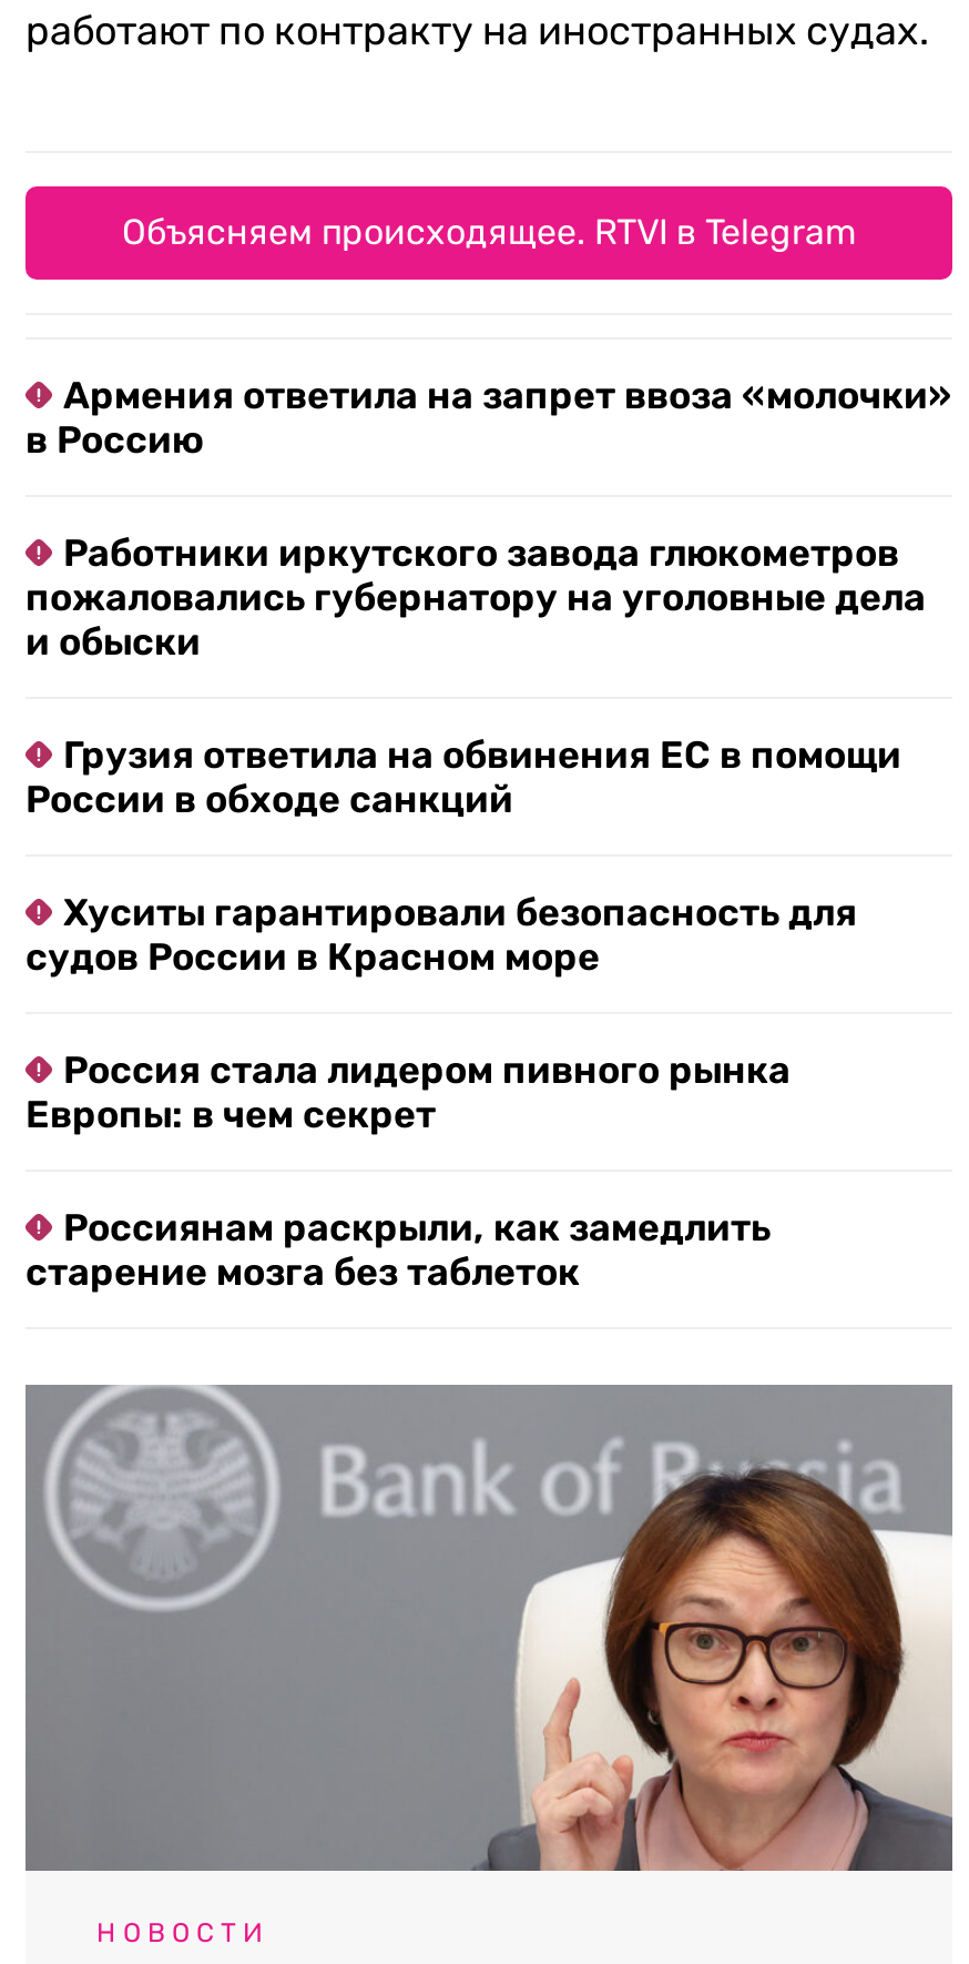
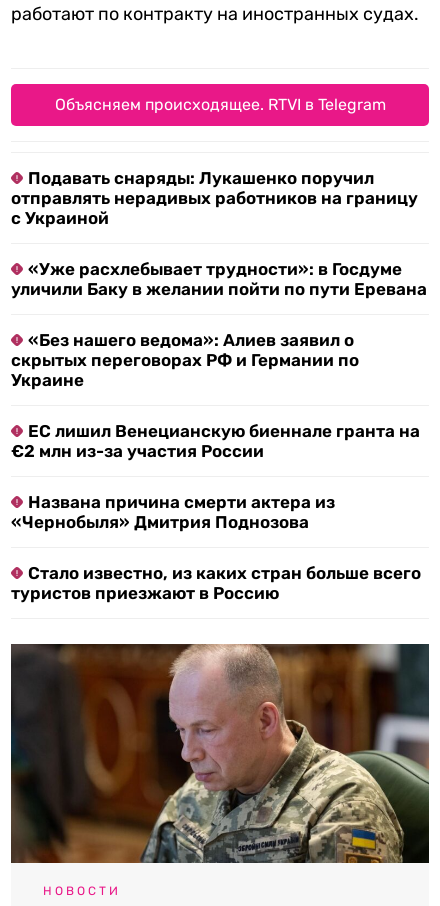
[25,373,952,462] Армения ответила на запрет ввоза «молочки» | в Россию -> [11,168,418,228] Подавать снаряды: Лукашенко поручил | отправлять нерадивых работников на границу | с Украиной
[25,531,926,664] Работники иркутского завода глюкометров | пожаловались губернатору на уголовные дела | и обыски -> [11,259,427,299] «Уже расхлебывает трудности»: в Госдуме | уличили Баку в желании пойти по пути Еревана
[25,733,901,821] Грузия ответила на обвинения ЕС в помощи | России в обходе санкций -> [11,330,359,390] «Без нашего ведома»: Алиев заявил о | скрытых переговорах РФ и Германии по | Украине
[25,890,857,979] Хуситы гарантировали безопасность для | судов России в Красном море -> [11,421,420,461] ЕС лишил Венецианскую биеннале гранта на | €2 млн из-за участия России
[25,1048,790,1136] Россия стала лидером пивного рынка | Европы: в чем секрет -> [11,492,335,532] Названа причина смерти актера из | «Чернобыля» Дмитрия Поднозова
[25,1205,771,1294] Россиянам раскрыли, как замедлить | старение мозга без таблеток -> [11,563,421,603] Стало известно, из каких стран больше всего | туристов приезжают в Россию
[25,1385,955,1873] [image] -> [11,644,430,864] [image]

